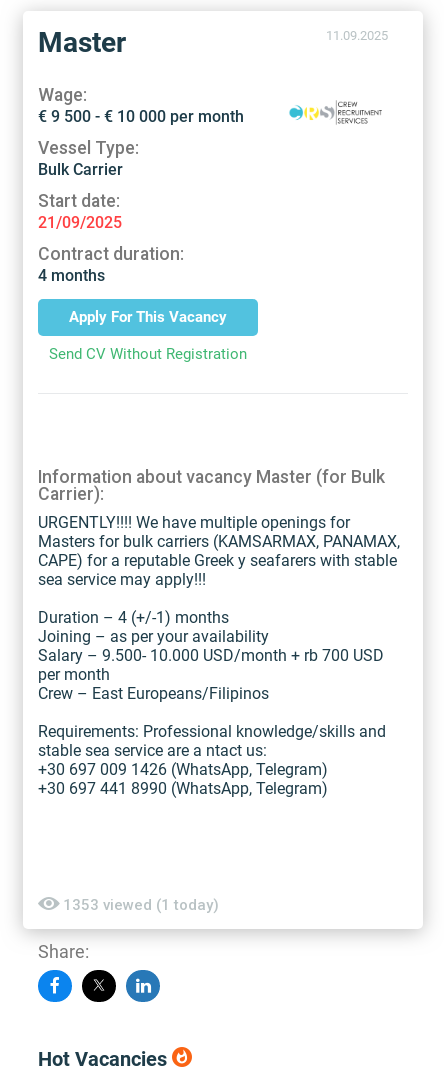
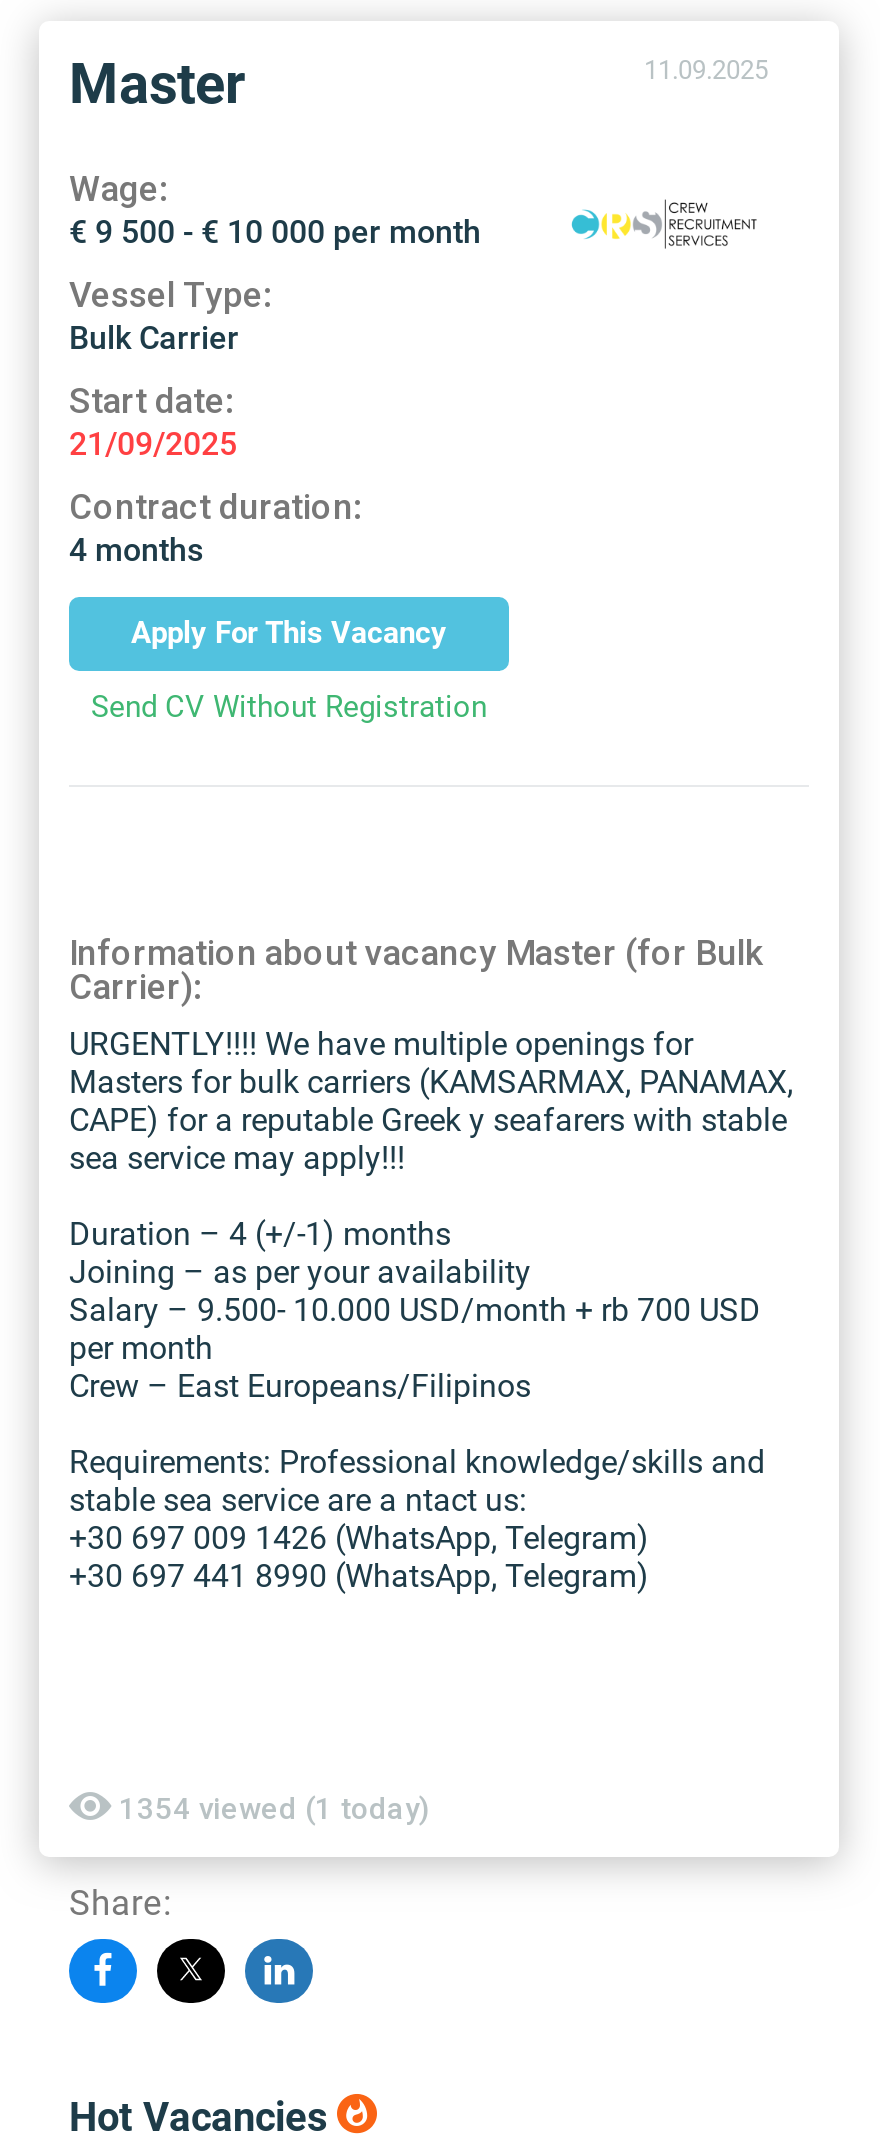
[59,896,219,914] 1353 viewed (1 today) -> [111,1791,431,1827] 1354 viewed (1 today)

